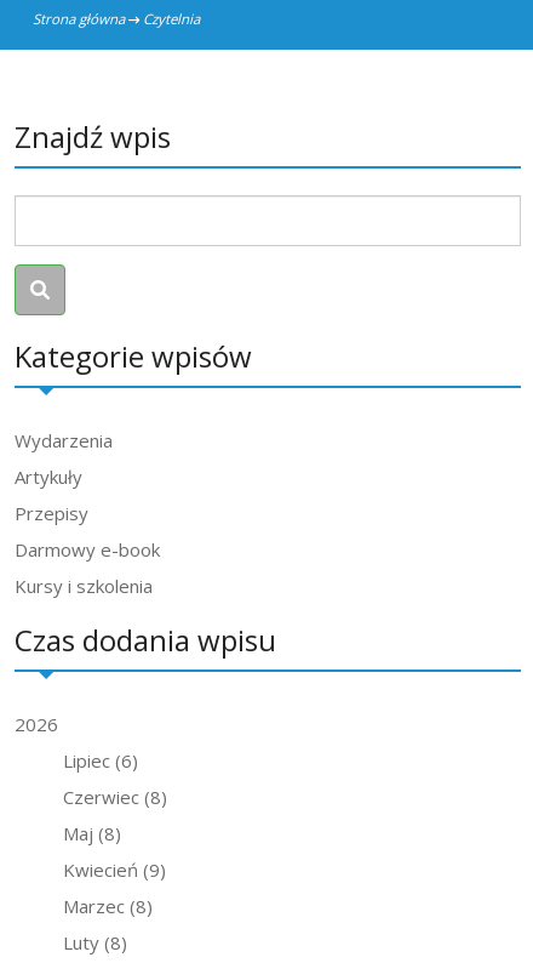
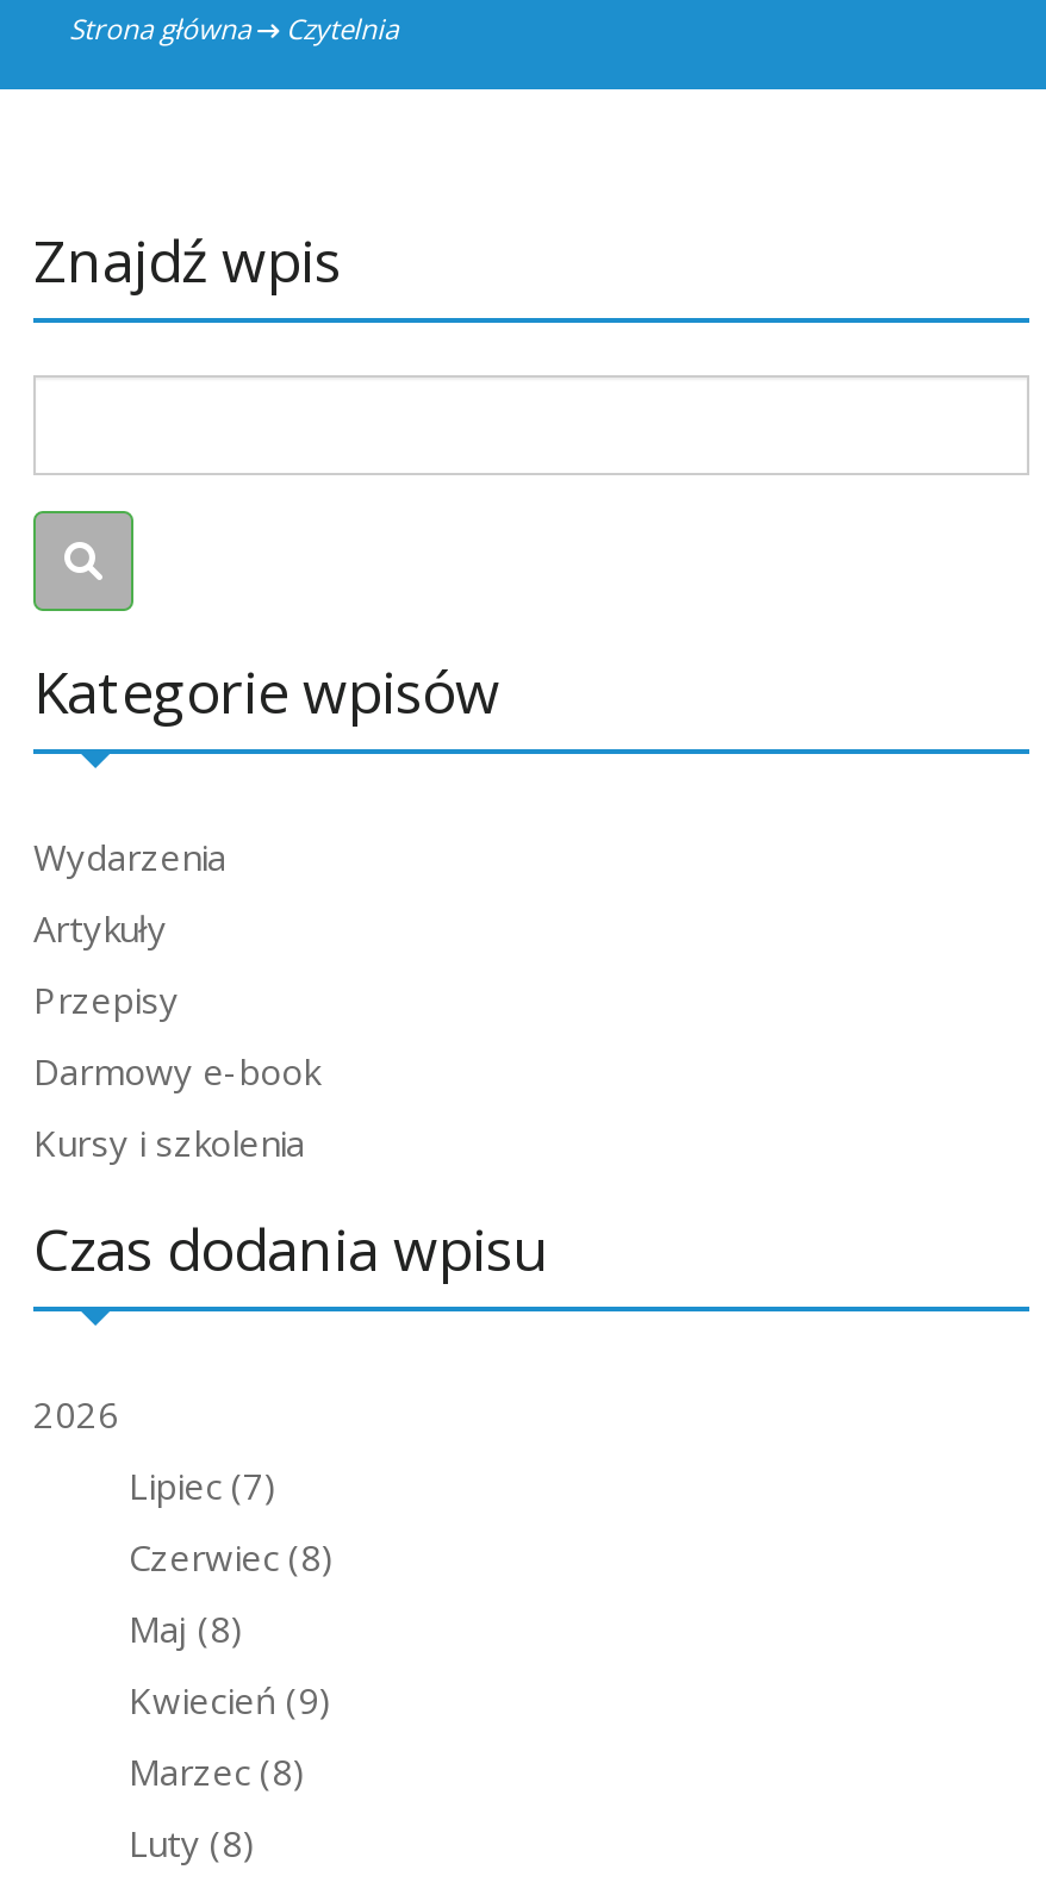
[63,748,138,773] Lipiec (6) -> [129,1462,276,1509] Lipiec (7)

